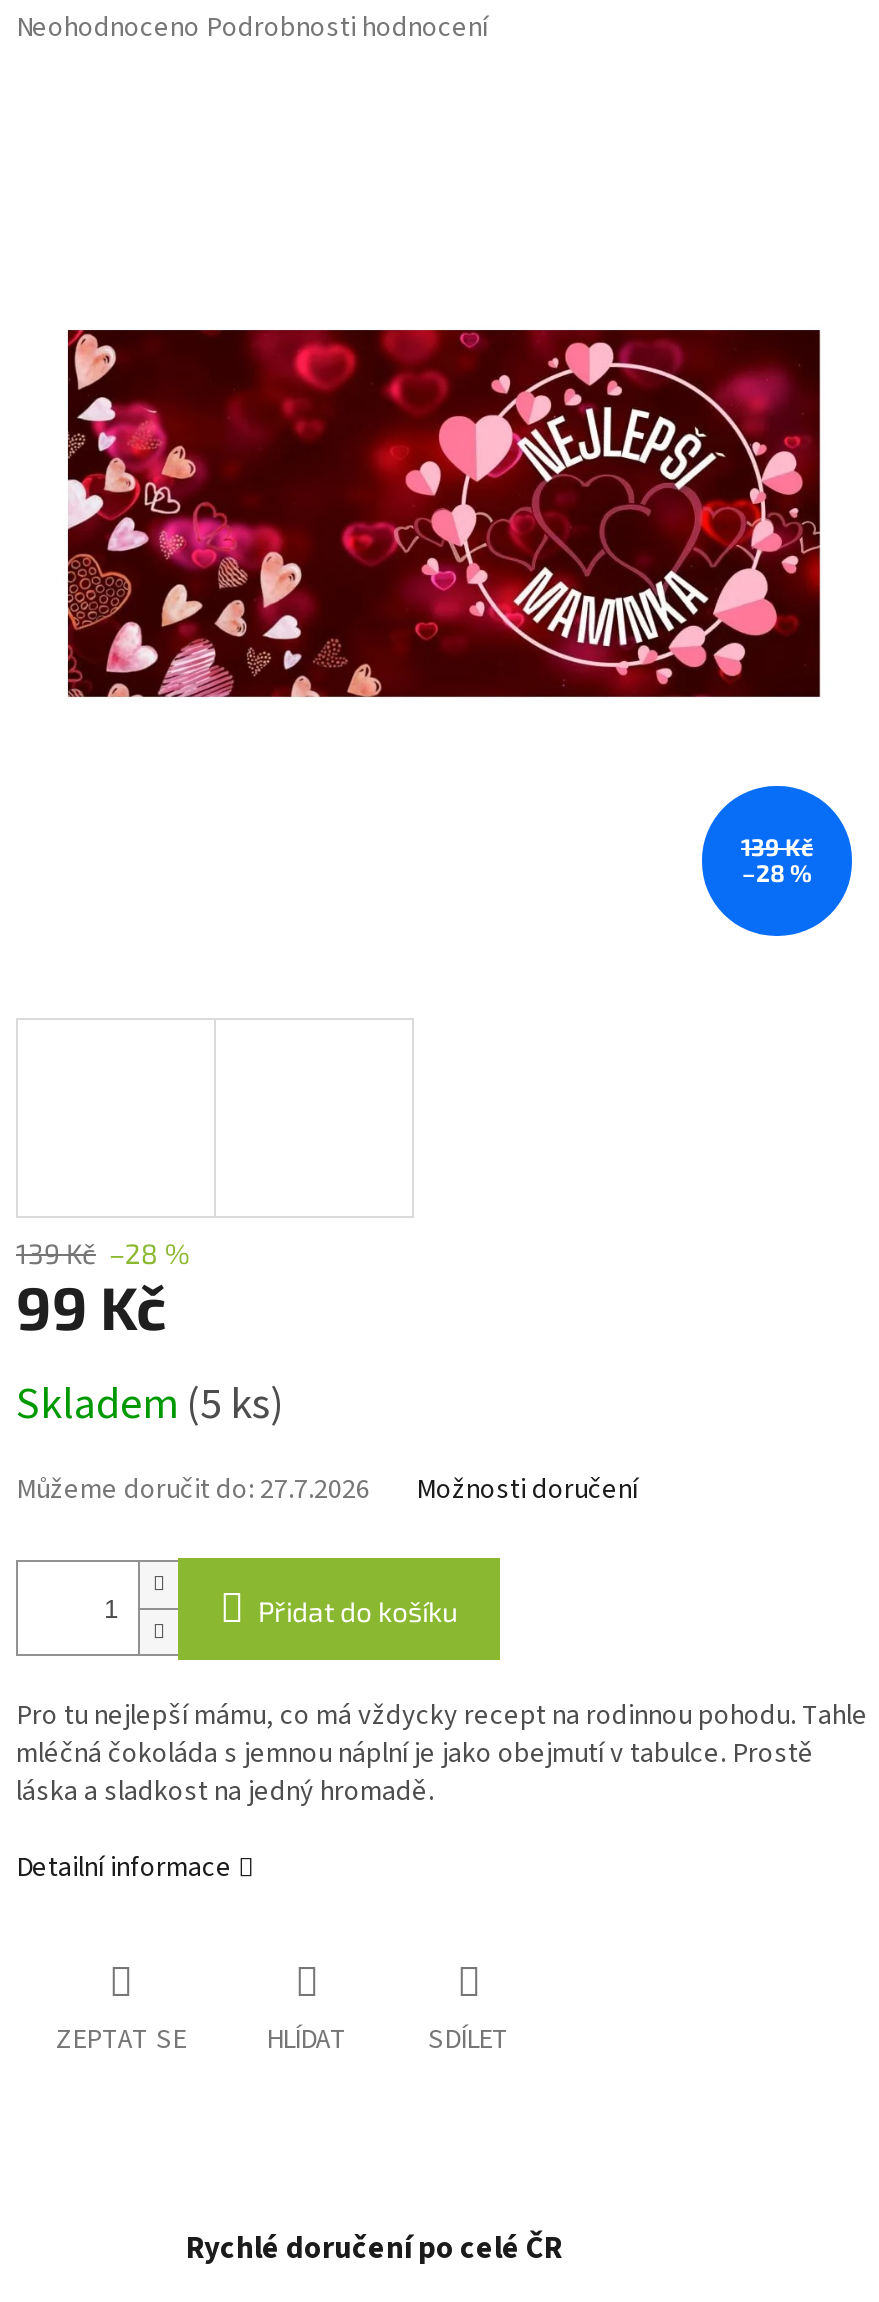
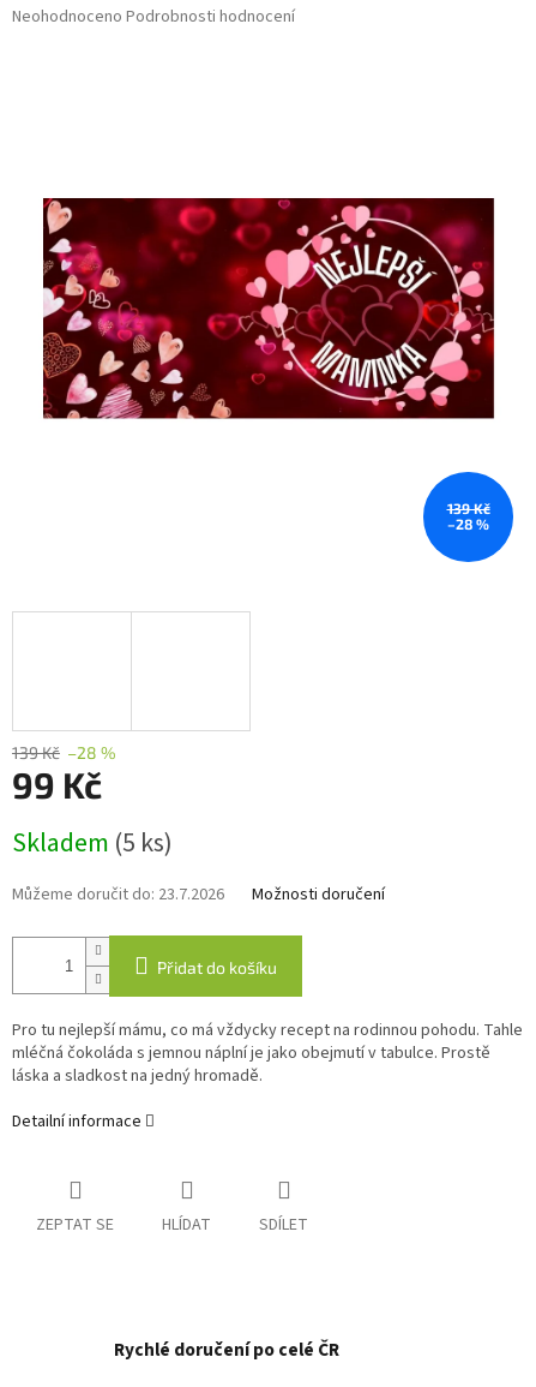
[16,1469,370,1509] Můžeme doručit do: 27.7.2026 -> [12,882,224,906] Můžeme doručit do: 23.7.2026

